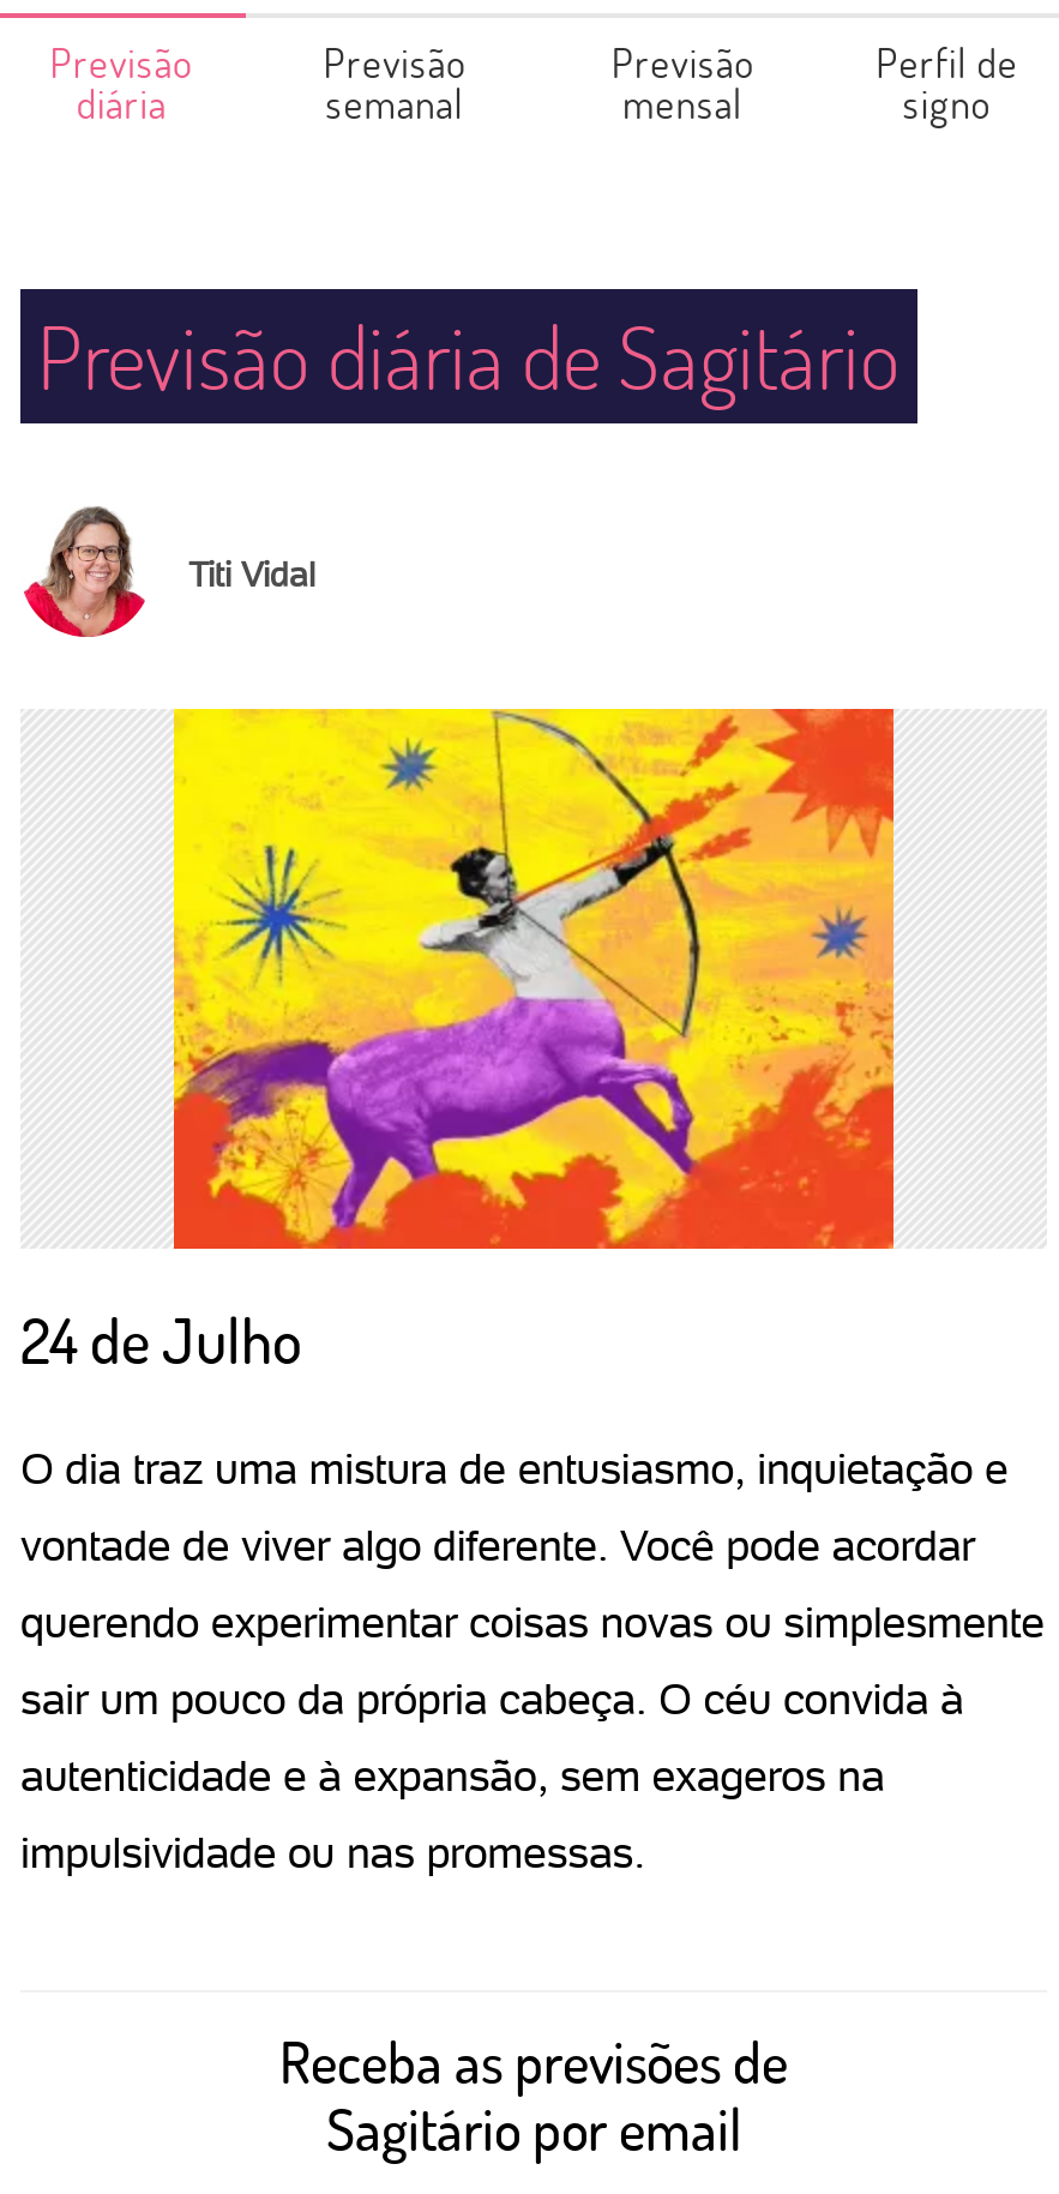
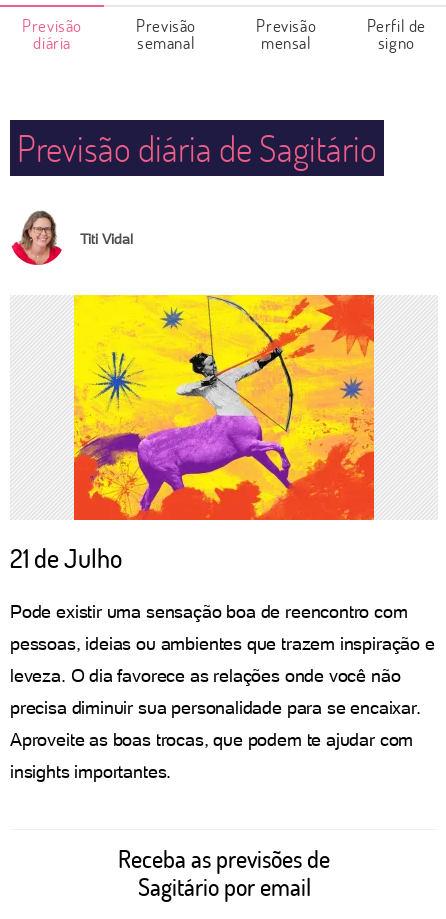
[20,1299,301,1381] 24 de Julho -> [10,541,122,575] 21 de Julho
[20,1443,1008,1493] O dia traz uma mistura de entusiasmo, inquietação e -> [10,601,407,622] Pode existir uma sensação boa de reencontro com
[20,1520,975,1570] vontade de viver algo diferente. Você pode acordar -> [10,633,435,654] pessoas, ideias ou ambientes que trazem inspiração e
[20,1597,1045,1647] querendo experimentar coisas novas ou simplesmente -> [10,665,400,686] leveza. O dia favorece as relações onde você não
[20,1673,964,1724] sair um pouco da própria cabeça. O céu convida à -> [10,697,421,718] precisa diminuir sua personalidade para se encaixar.
[20,1750,885,1801] autenticidade e à expansão, sem exageros na -> [10,729,413,750] Aproveite as boas trocas, que podem te ajudar com
[20,1827,645,1877] impulsividade ou nas promessas. -> [10,761,171,782] insights importantes.

